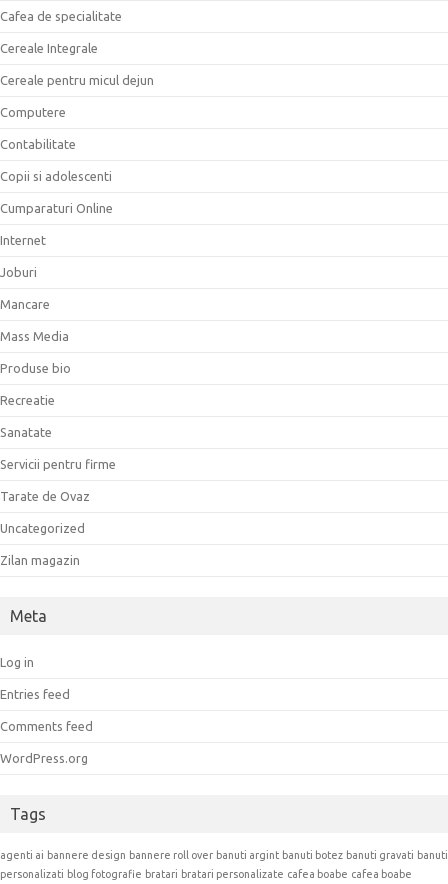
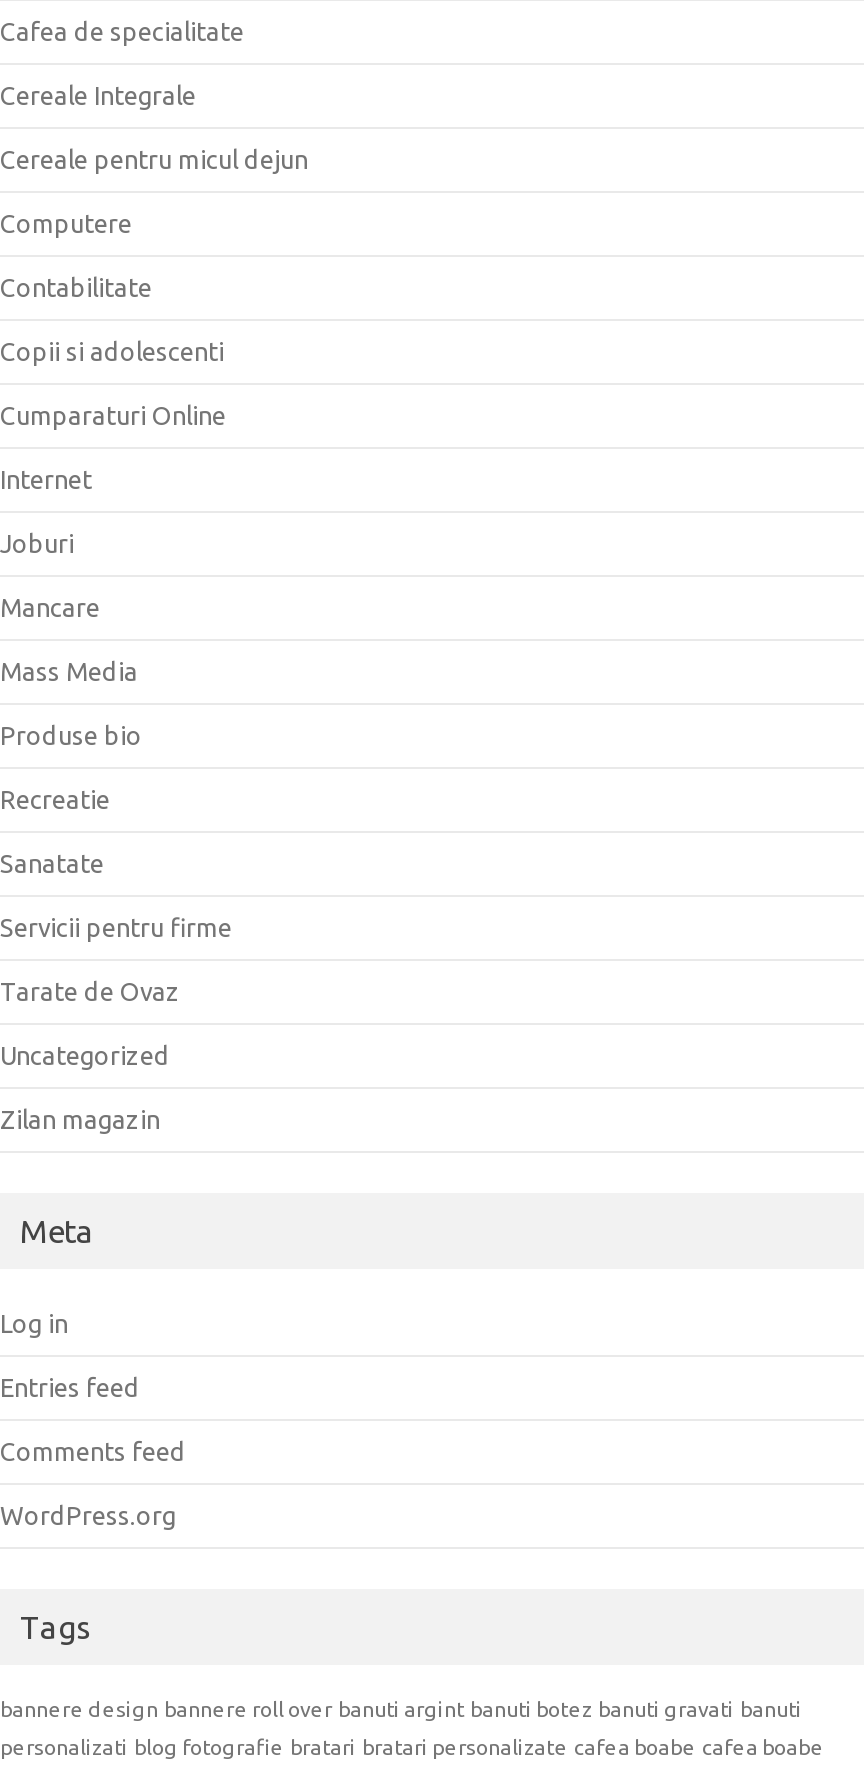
[0,849,448,861] agenti ai bannere design bannere roll over banuti argint banuti botez banuti gravati banuti -> [0,1697,802,1721] bannere design bannere roll over banuti argint banuti botez banuti gravati banuti

